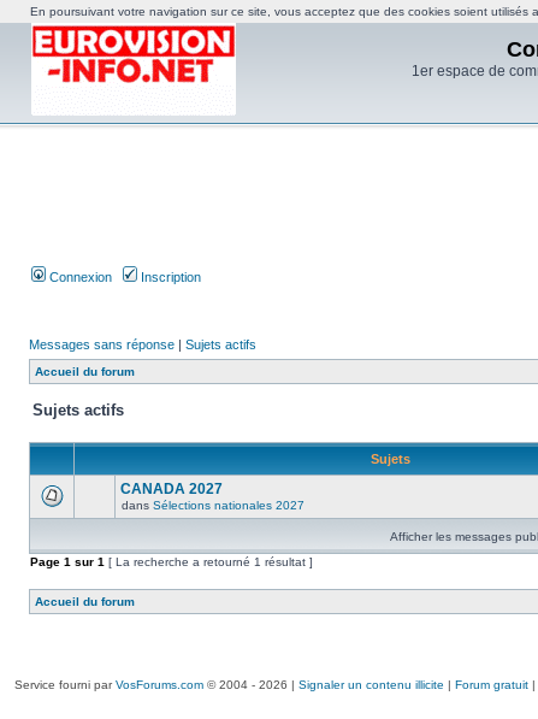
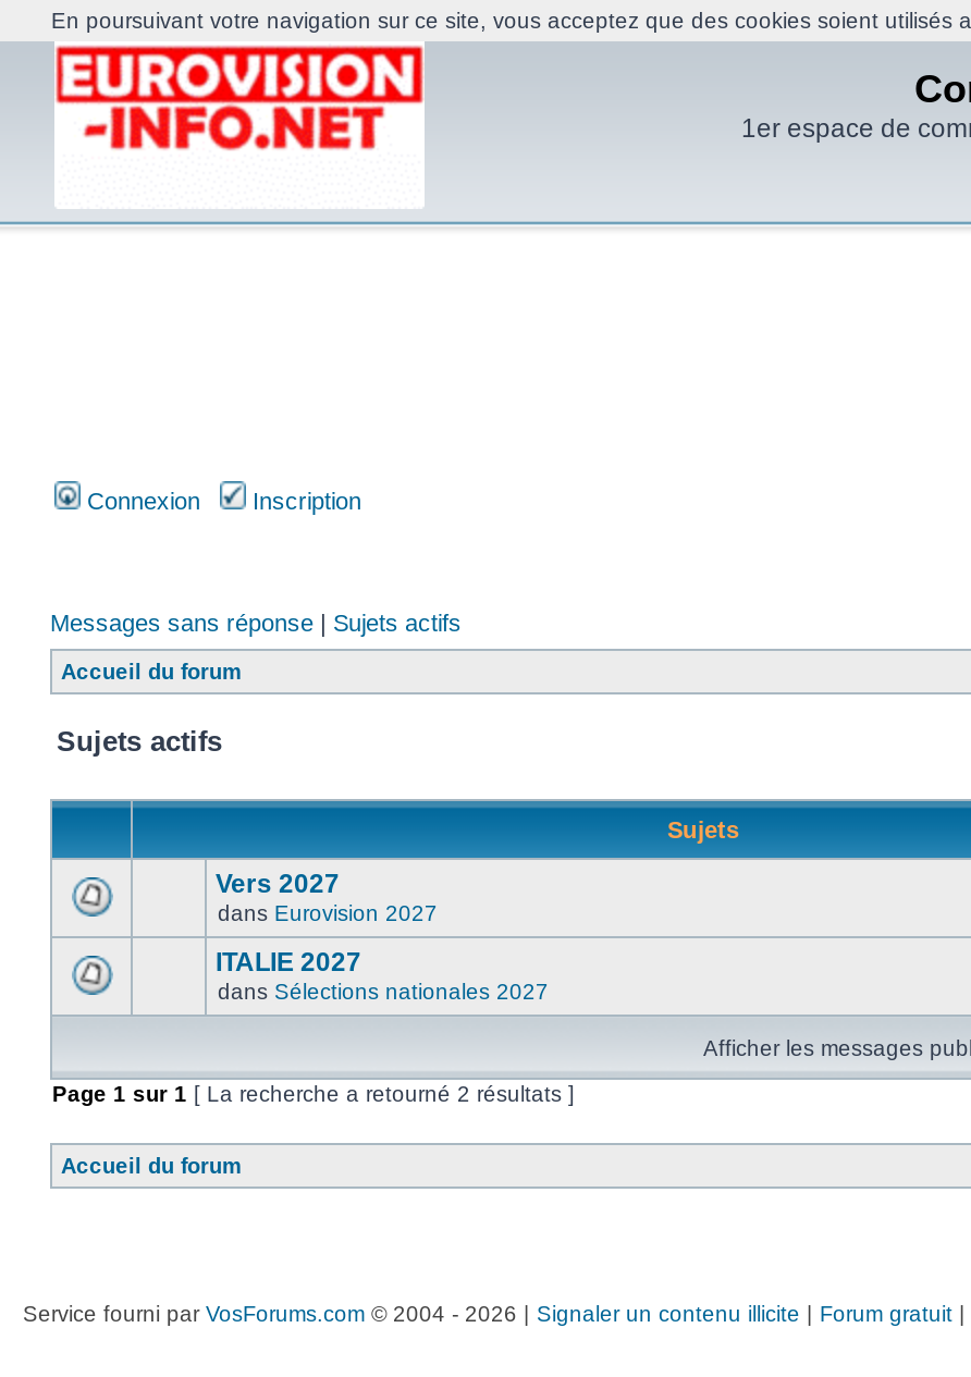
[120,481,223,497] CANADA 2027 -> [216,869,438,978] Vers 2027 | dans Eurovision 2027 | ITALIE 2027
[30,555,313,568] Page 1 sur 1 [ La recherche a retourné 1 résultat ] -> [52,1082,575,1106] Page 1 sur 1 [ La recherche a retourné 2 résultats ]

